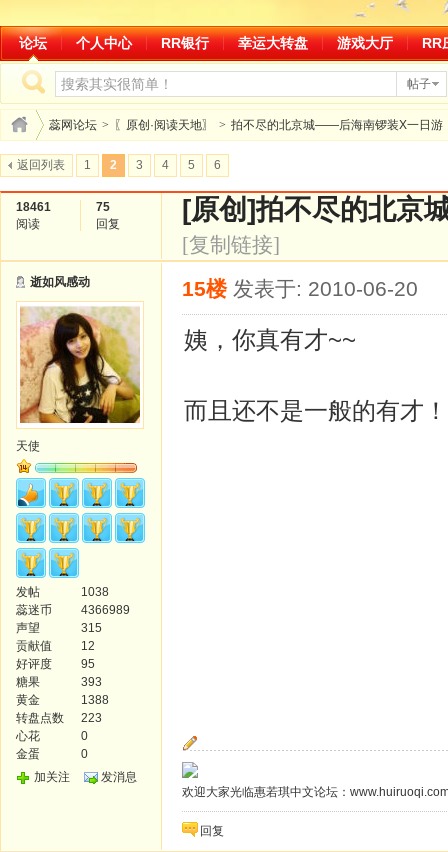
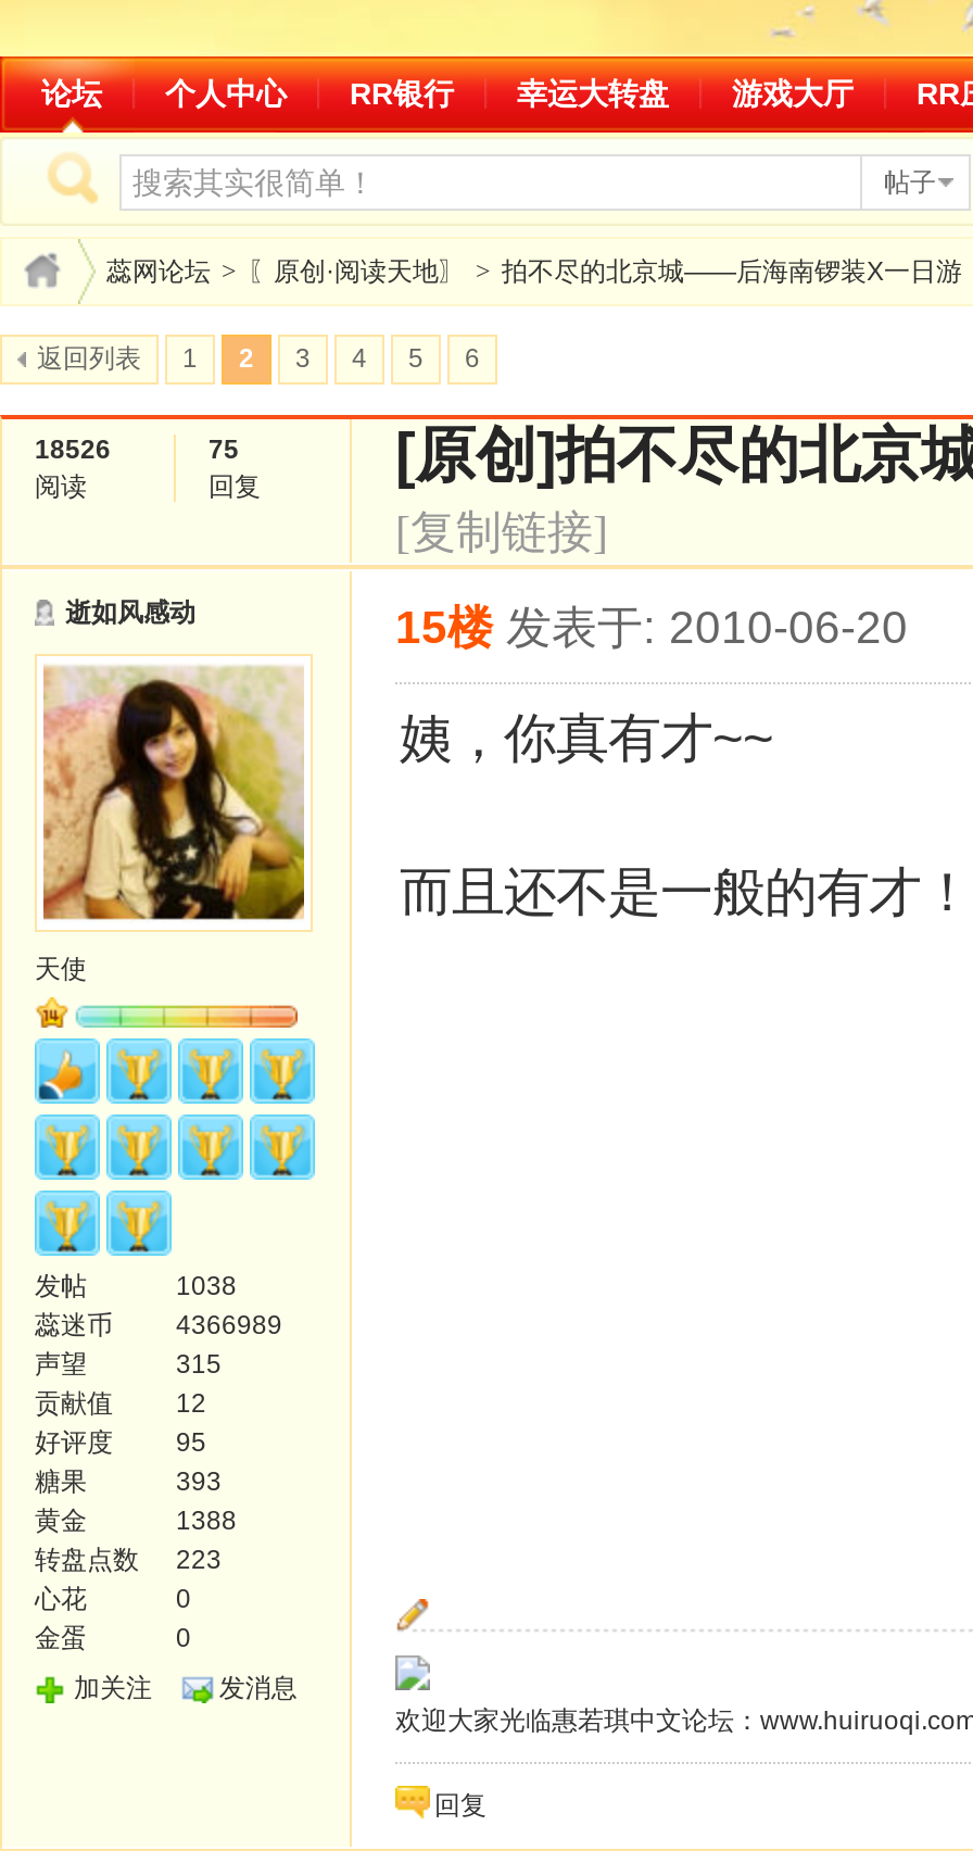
[16,200,51,214] 18461 -> [35,435,111,465] 18526

